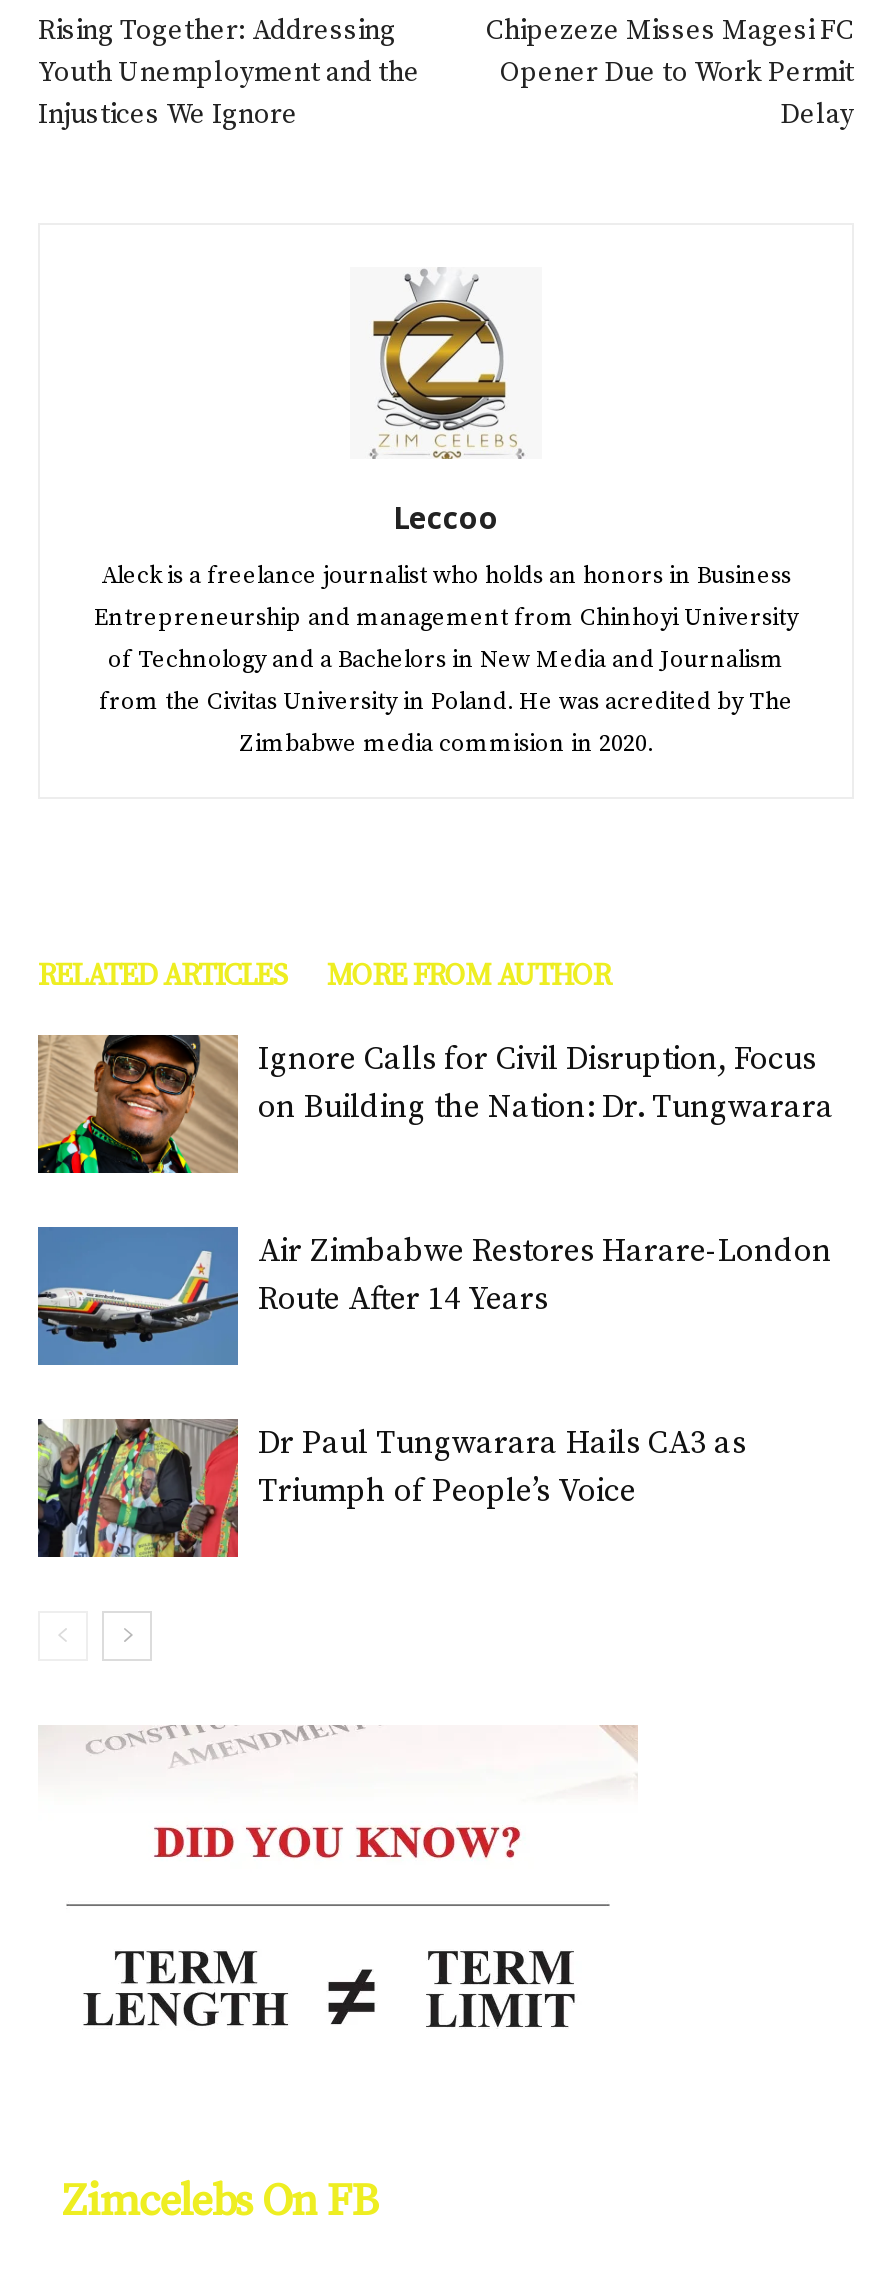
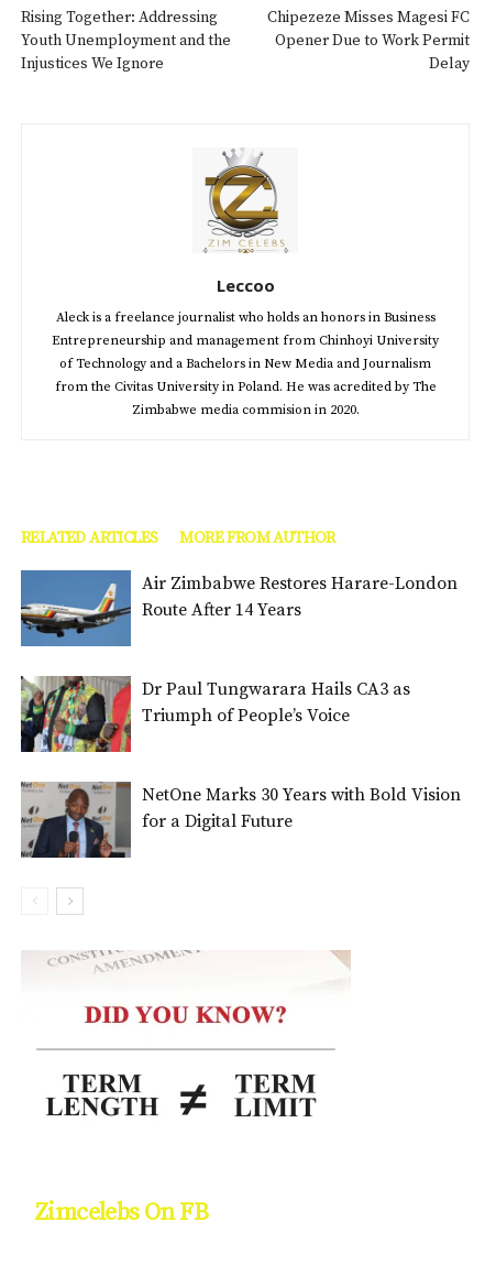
[36,1033,834,1175] [image] | Ignore Calls for Civil Disruption, Focus | on Building the Nation: Dr. Tungwarara -> none
moved [36,1231,832,1511] -> [20,572,458,727]: [image] | Air Zimbabwe Restores Harare-London | Route After 14 Years | Dr Paul Tungwarara Hails CA3 as | Triumph of People’s Voice
none -> [20,782,461,859] [image] | NetOne Marks 30 Years with Bold Vision | for a Digital Future

